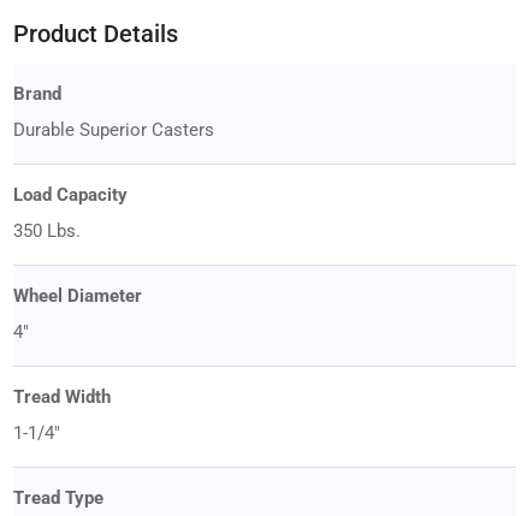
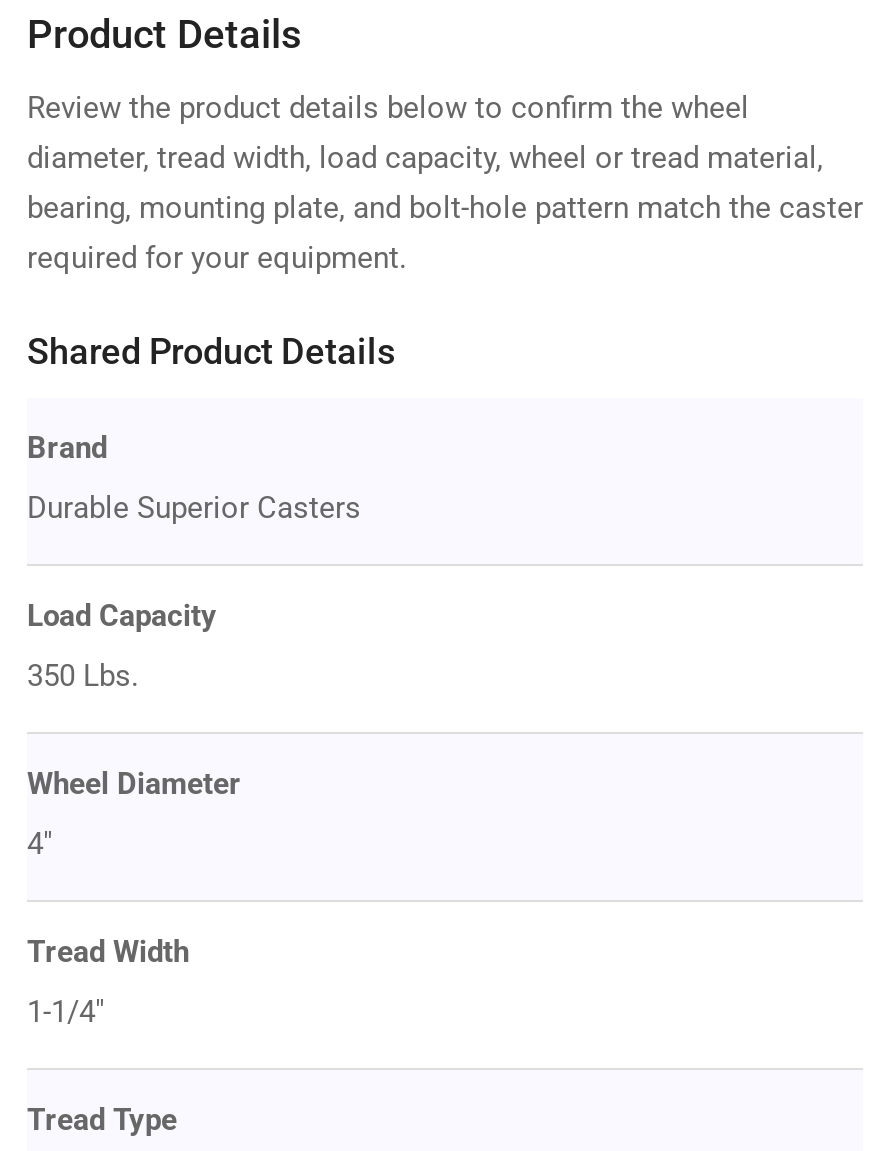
none -> [27,91,863,373] Review the product details below to confirm the wheel | diameter, tread width, load capacity, wheel or tread material, | bearing, mounting plate, and bolt-hole pattern match the caster | required for your equipment. | Shared Product Details

